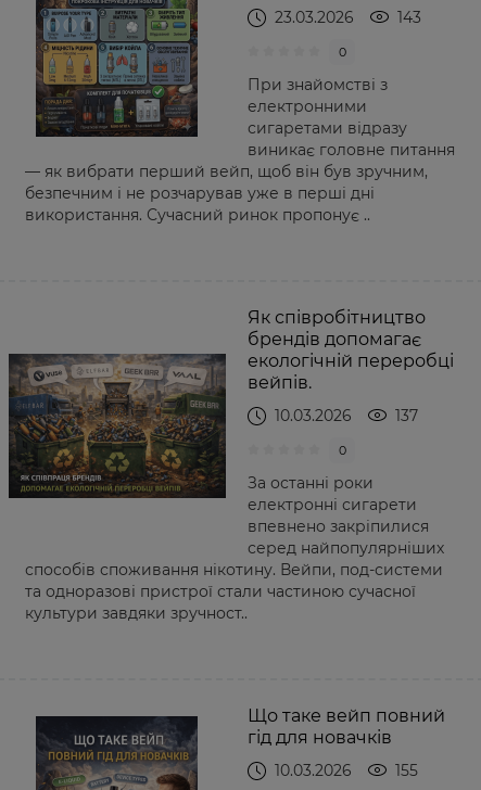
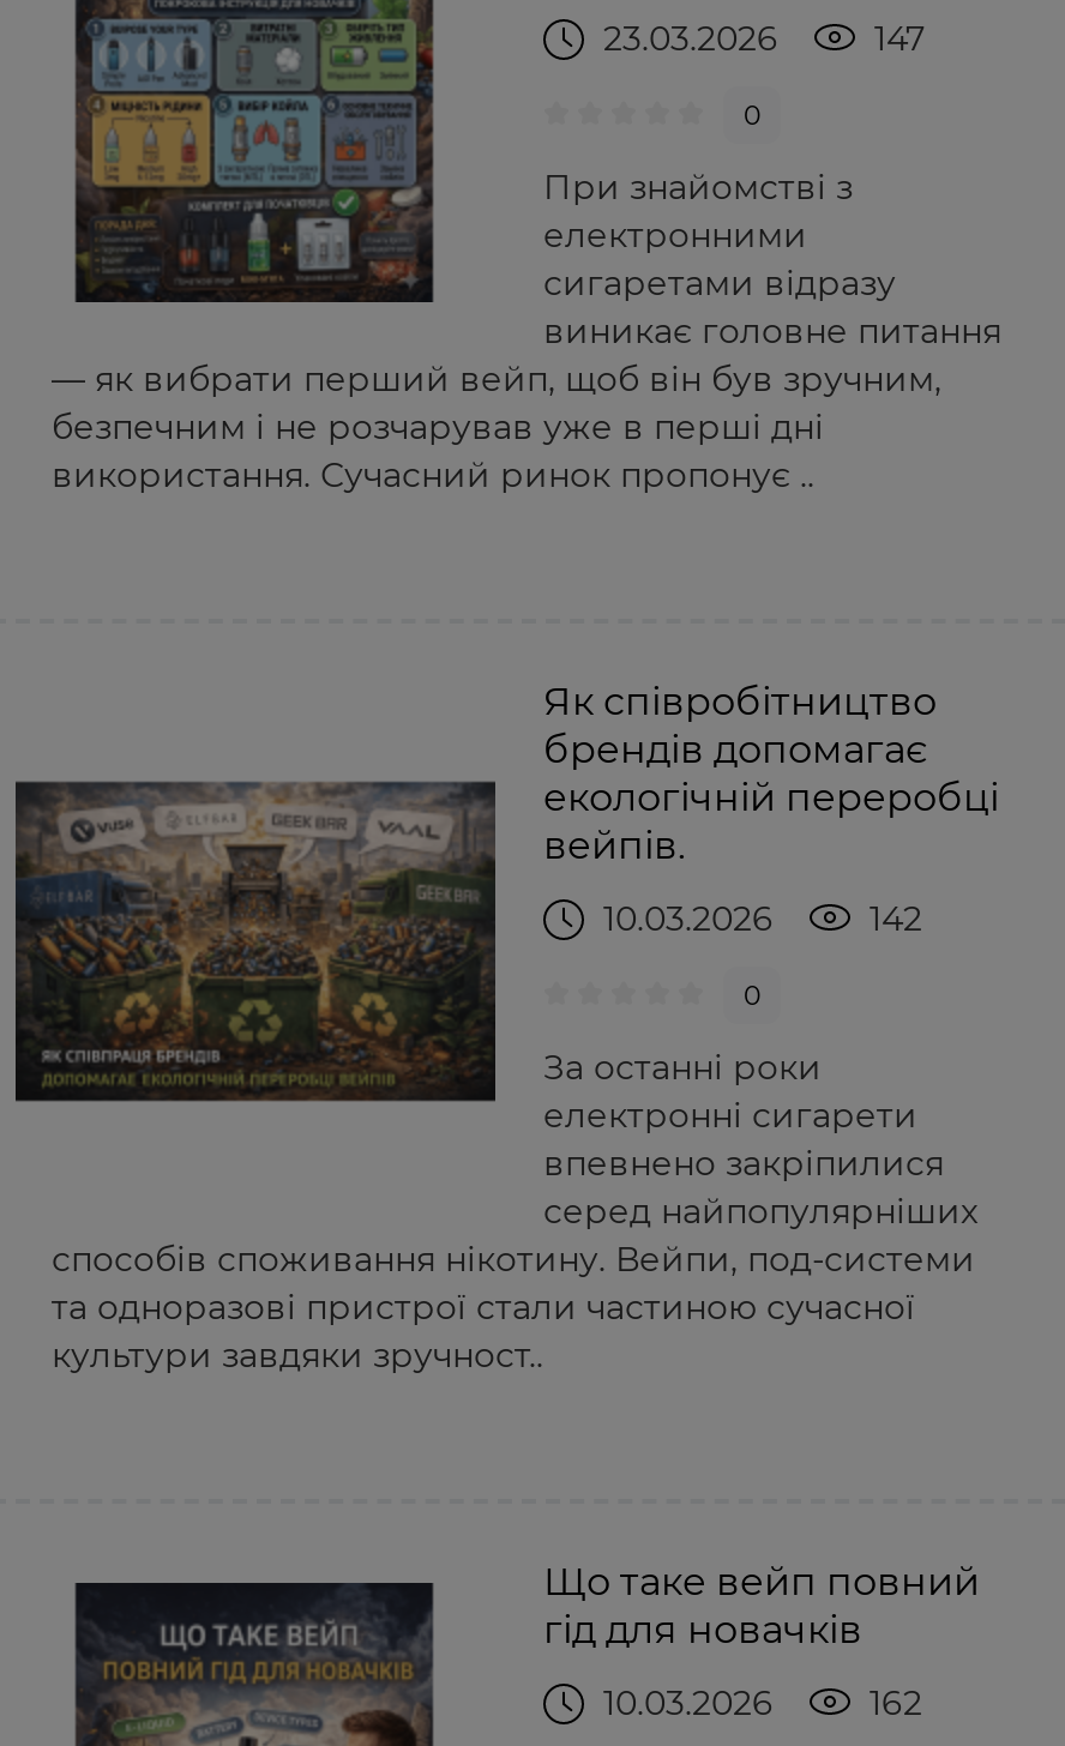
[397,8,421,27] 143 -> [874,17,925,60] 147
[395,406,418,425] 137 -> [870,897,922,940] 142
[395,761,418,780] 155 -> [870,1681,922,1724] 162

